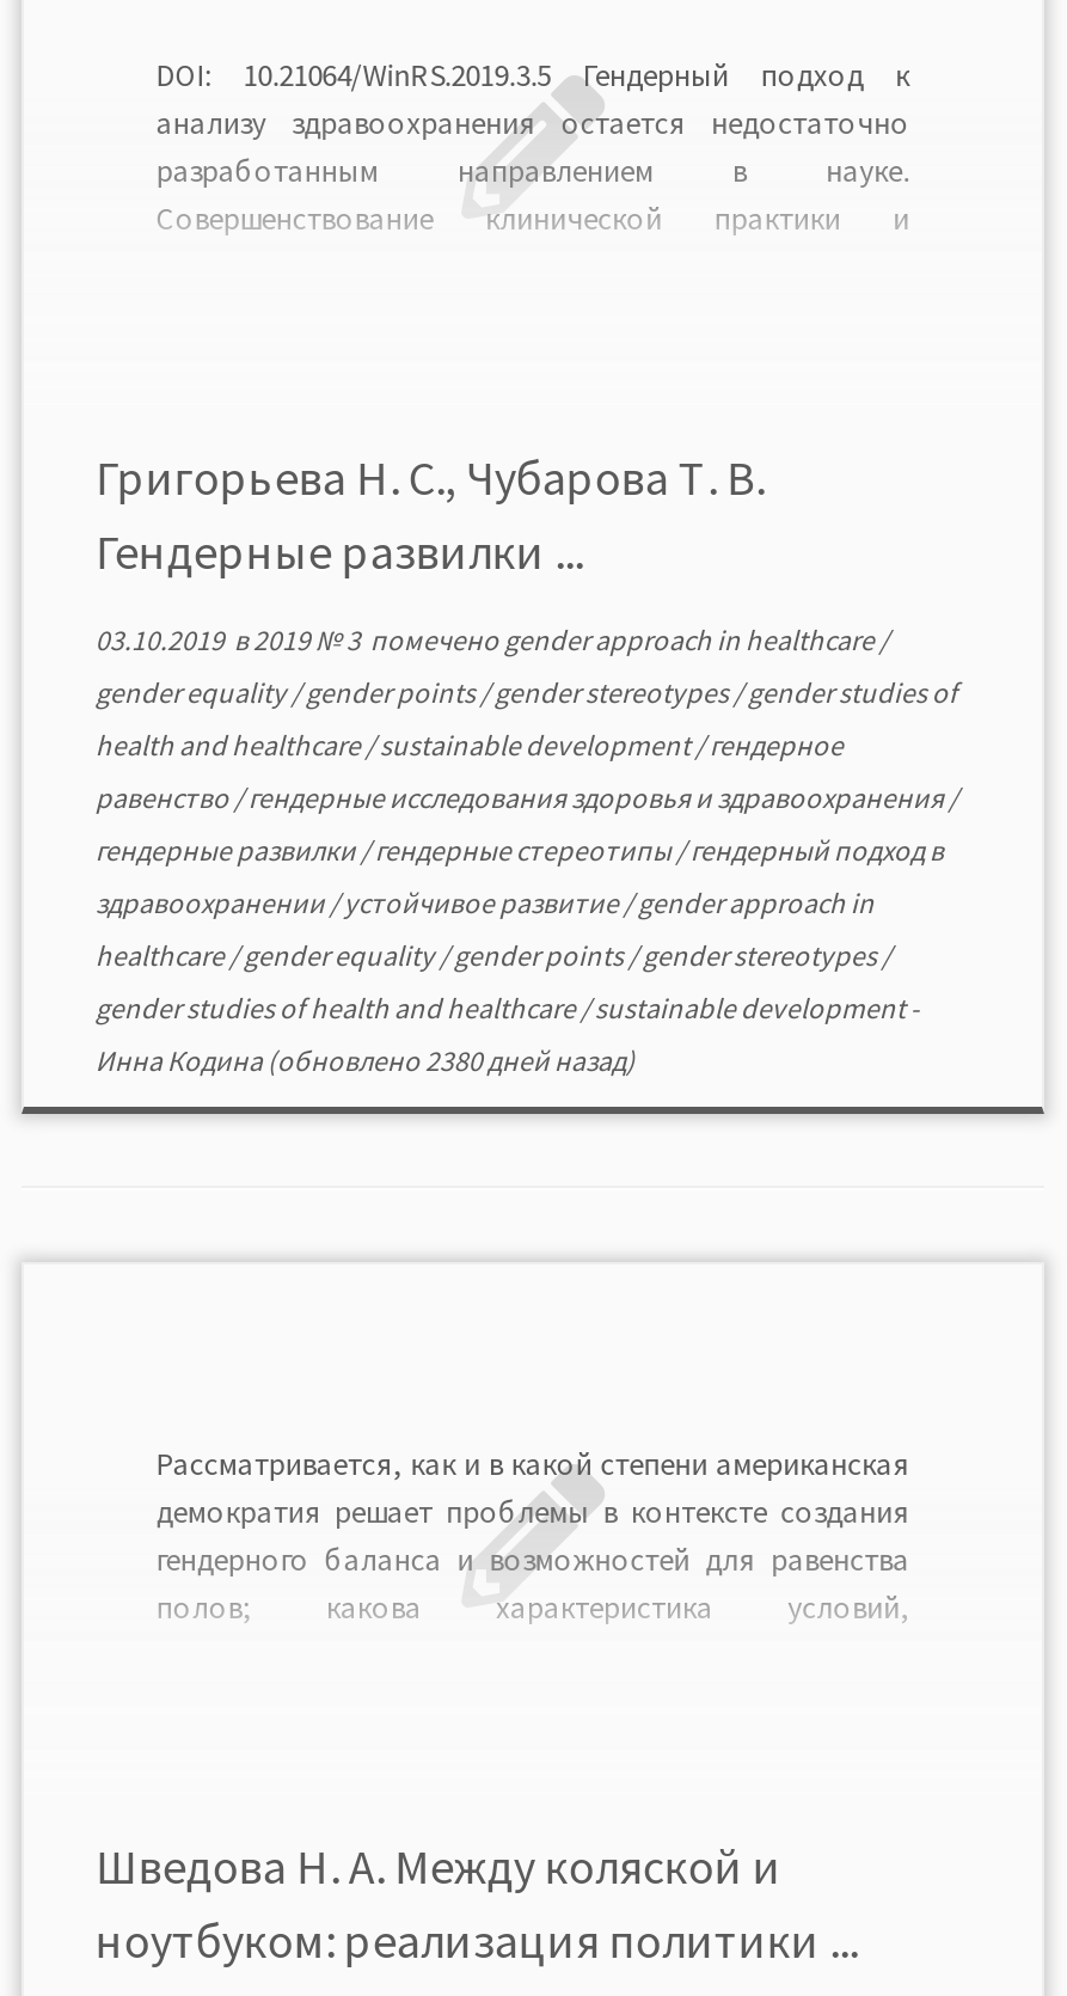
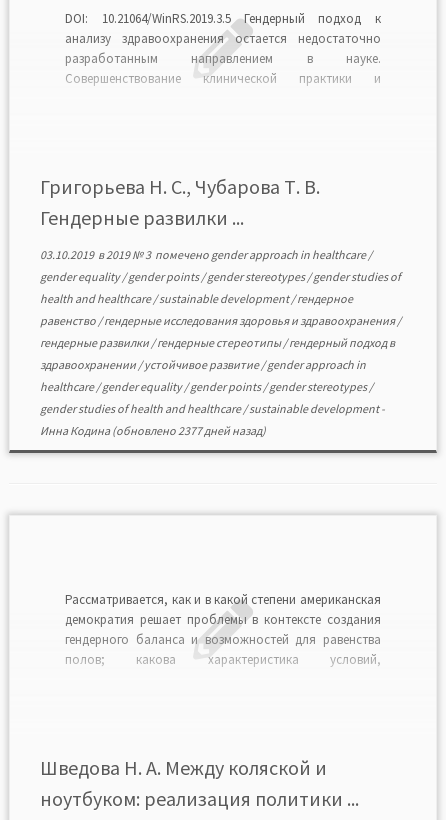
[95,1042,635,1078] Инна Кодина (обновлено 2380 дней назад) -> [40,423,266,438] Инна Кодина (обновлено 2377 дней назад)

